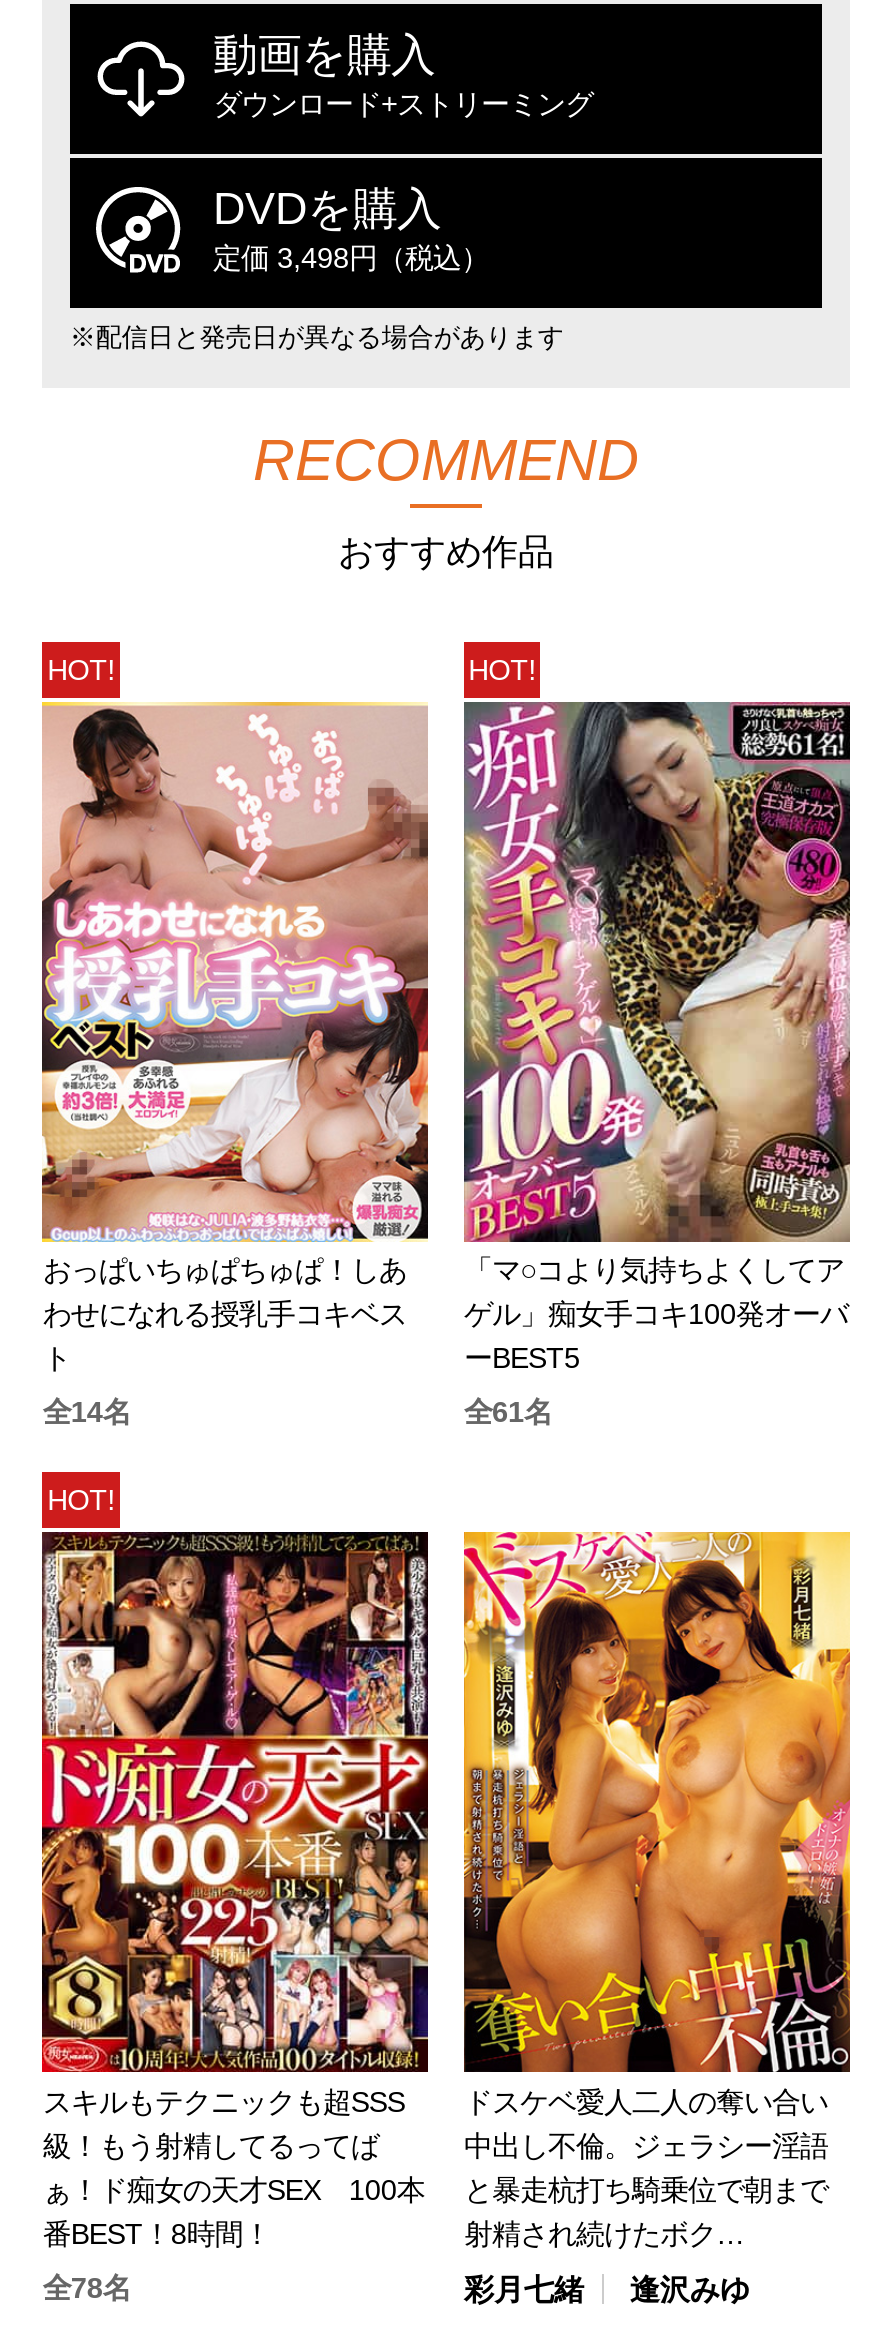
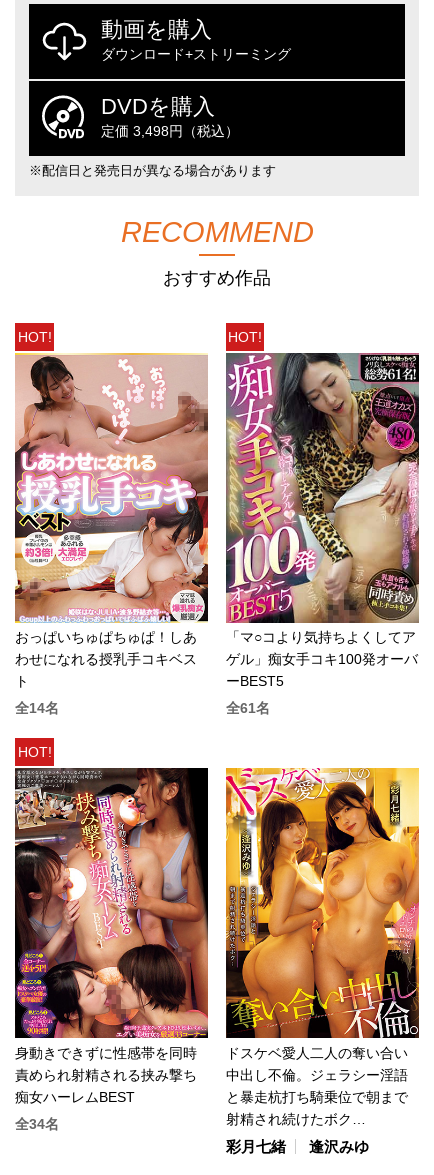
[40,1532,430,2249] [image] | スキルもテクニックも超SSS | 級！もう射精してるってば | ぁ！ド痴女の天才SEX 100本 | 番BEST！8時間！ -> [14,768,209,1105] [image] | 身動きできずに性感帯を同時 | 責められ射精される挟み撃ち | 痴女ハーレムBEST
[43,2271,131,2303] 全78名 -> [15,1116,59,1132] 全34名

